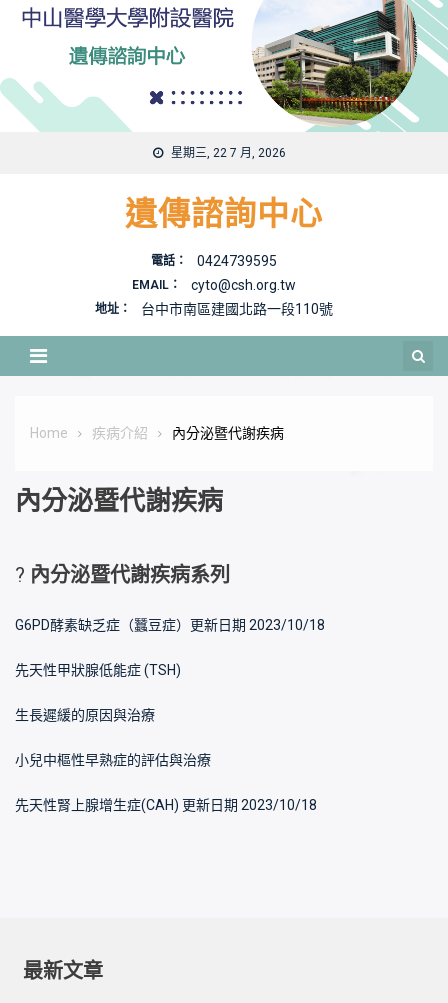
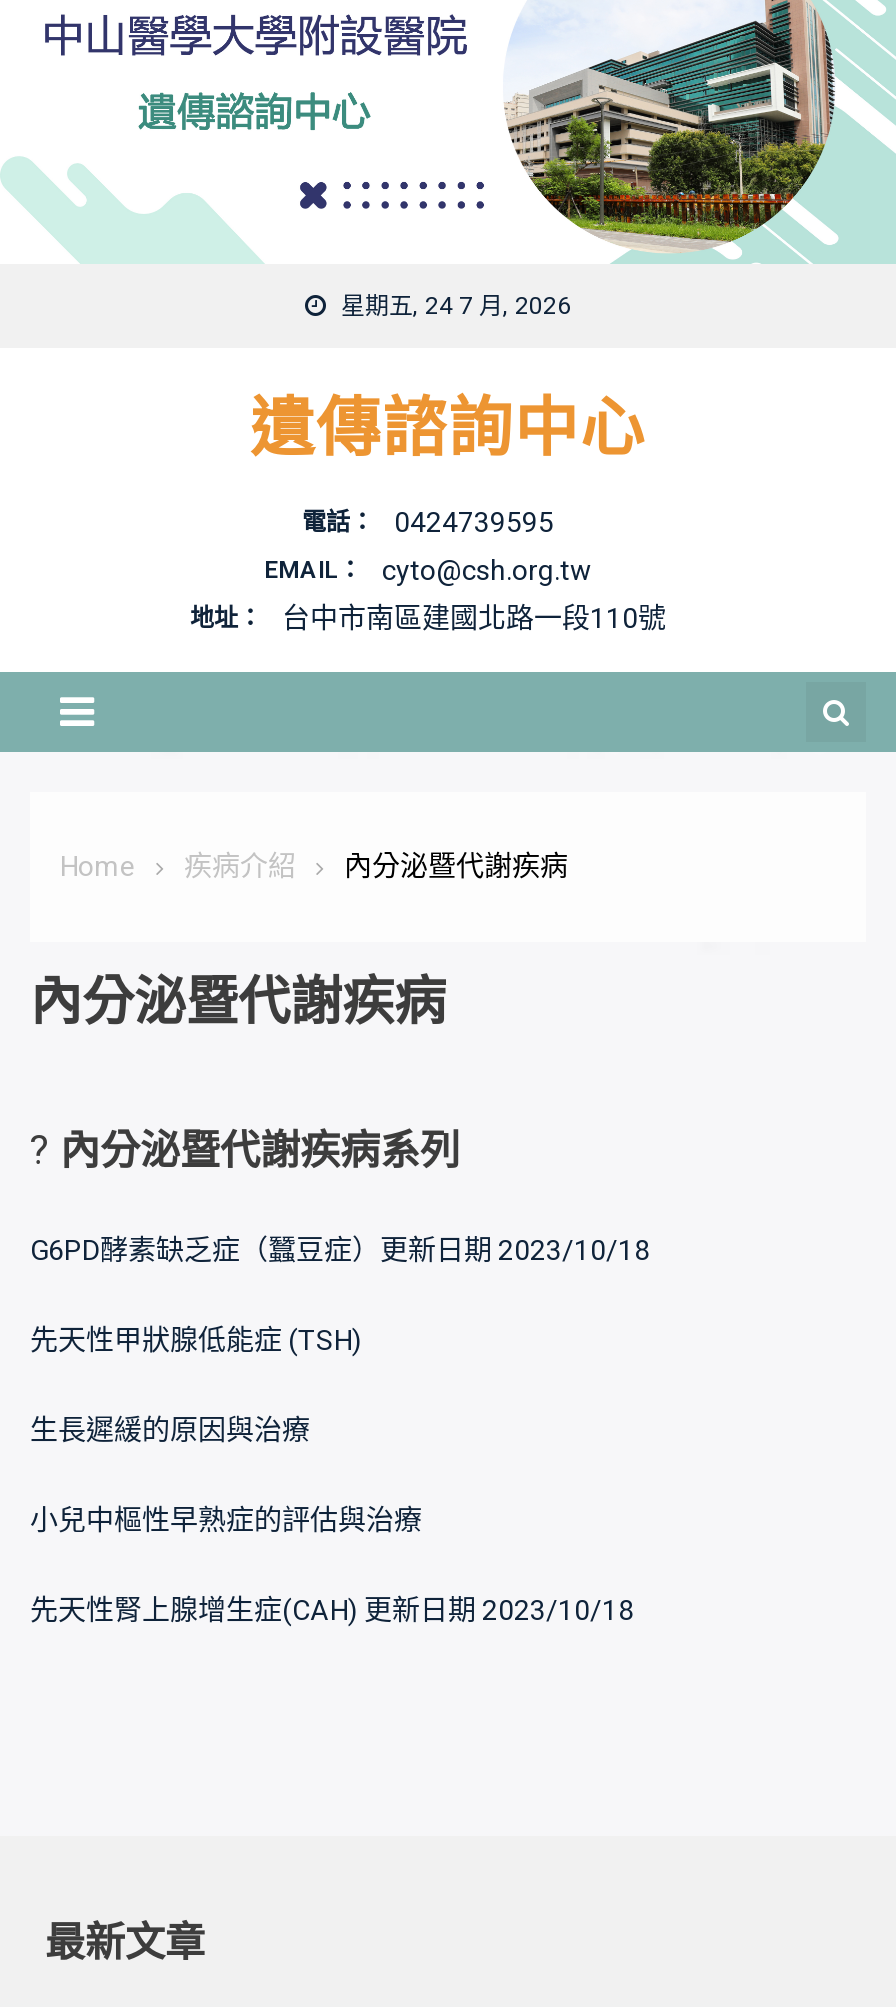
[170,145,285,159] 星期三, 22 7 月, 2026 -> [341,291,571,319] 星期五, 24 7 月, 2026

